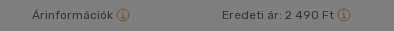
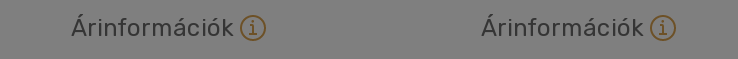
[221,8,333,22] Eredeti ár: 2 490 Ft -> [481,15,643,43] Árinformációk

